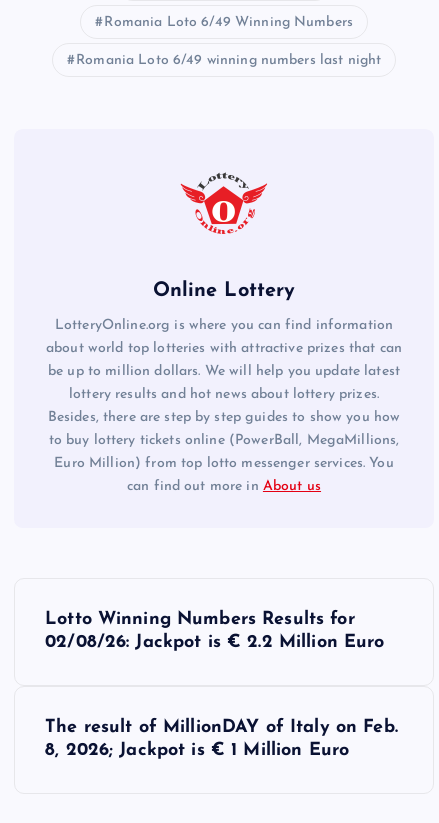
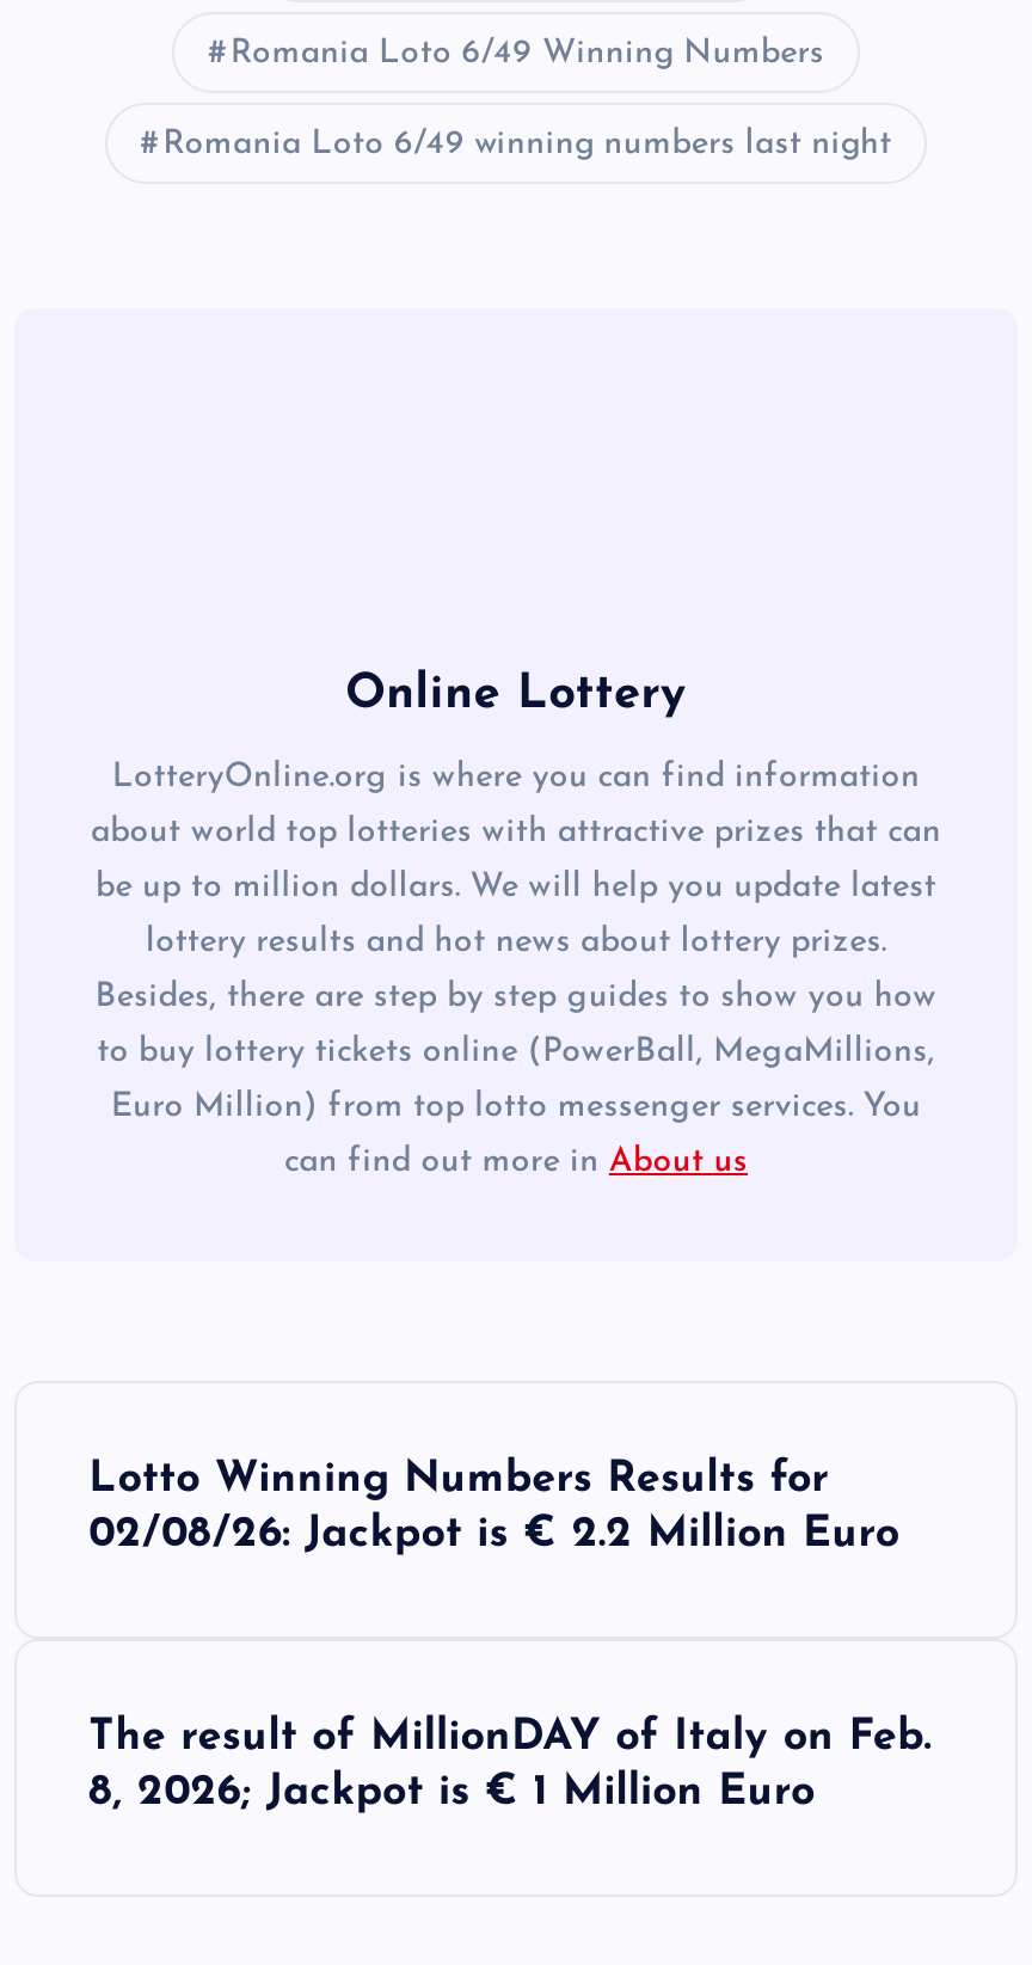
[180,172,268,235] [image] -> none

